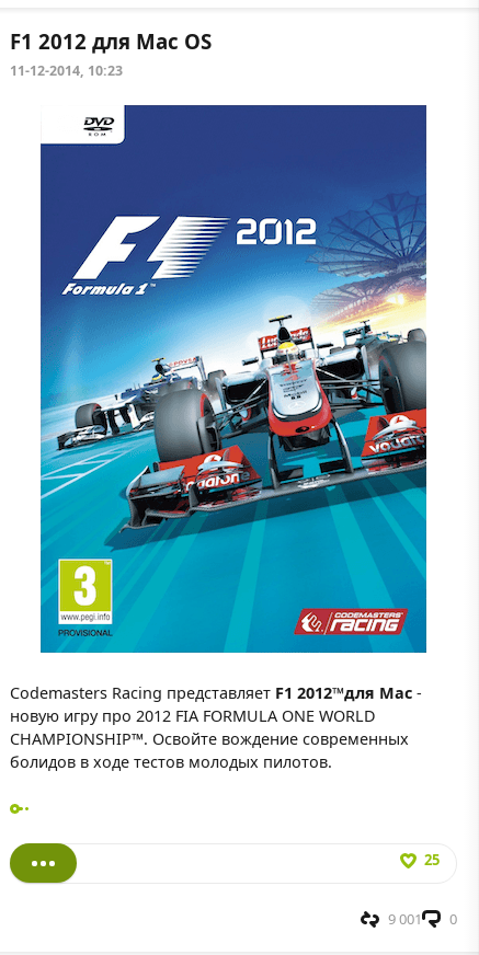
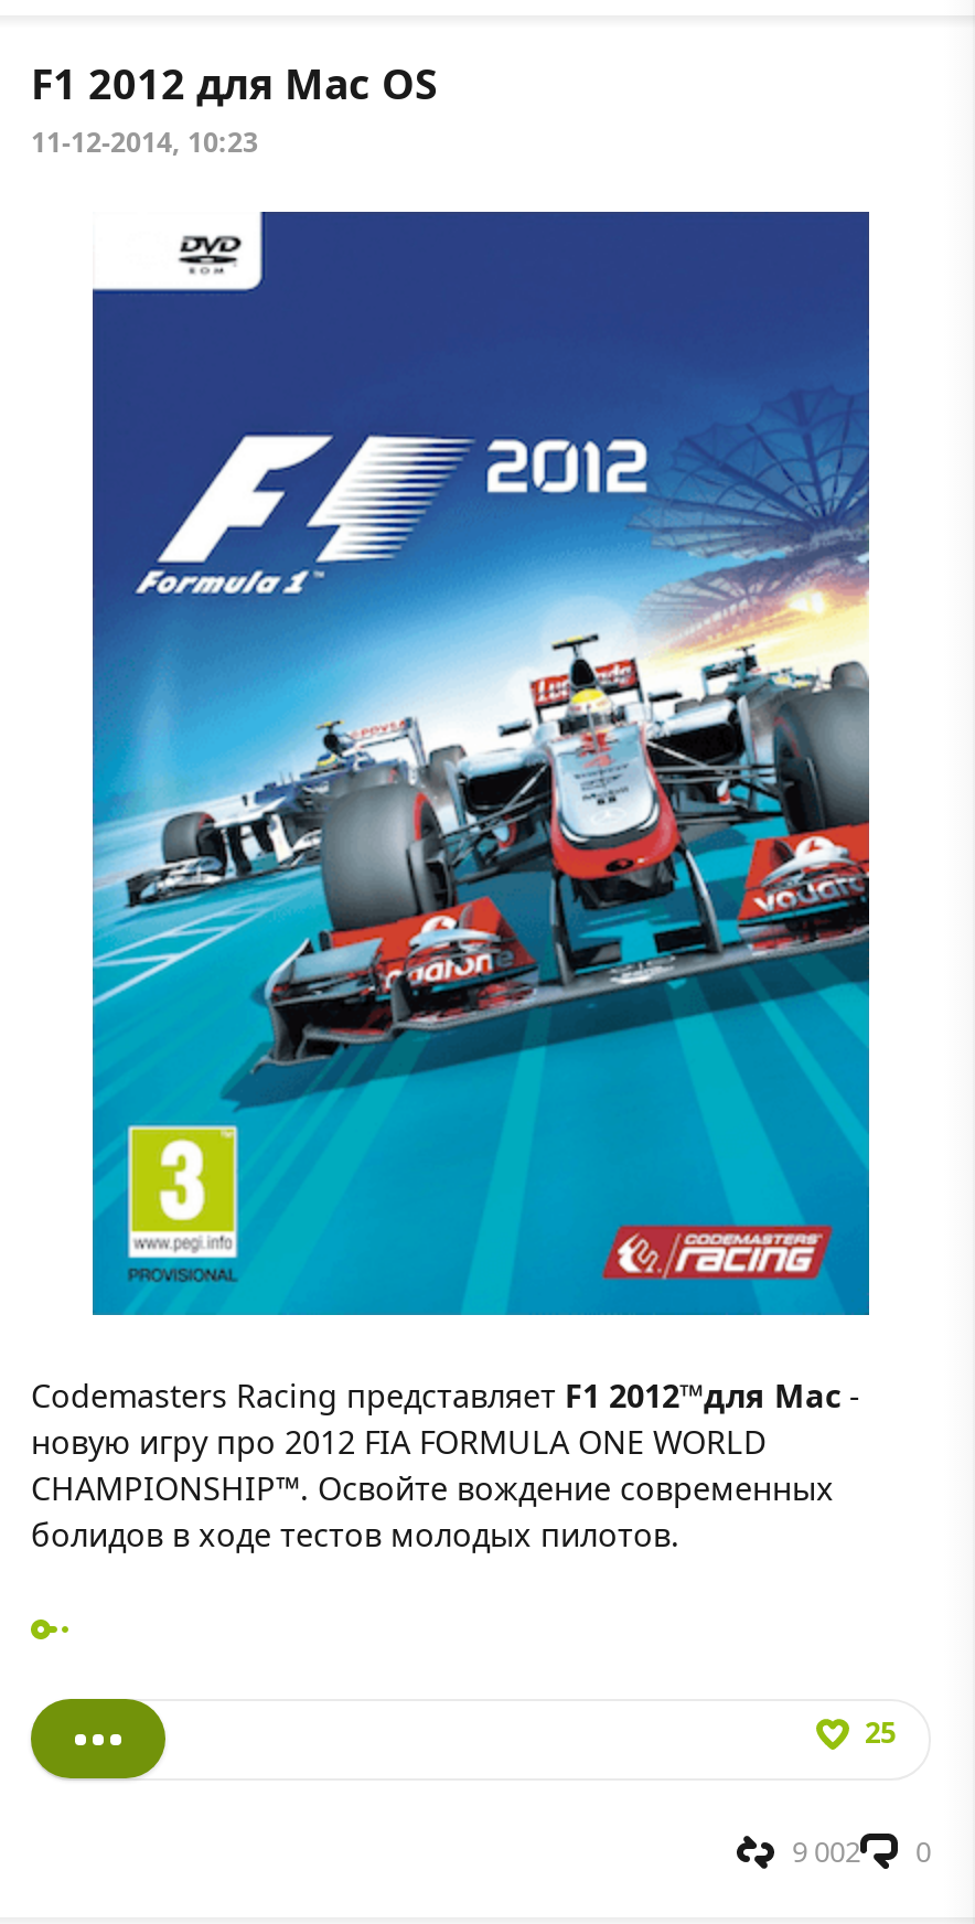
[388,909,457,929] 9 001 0 -> [792,1832,931,1872] 9 002 0

